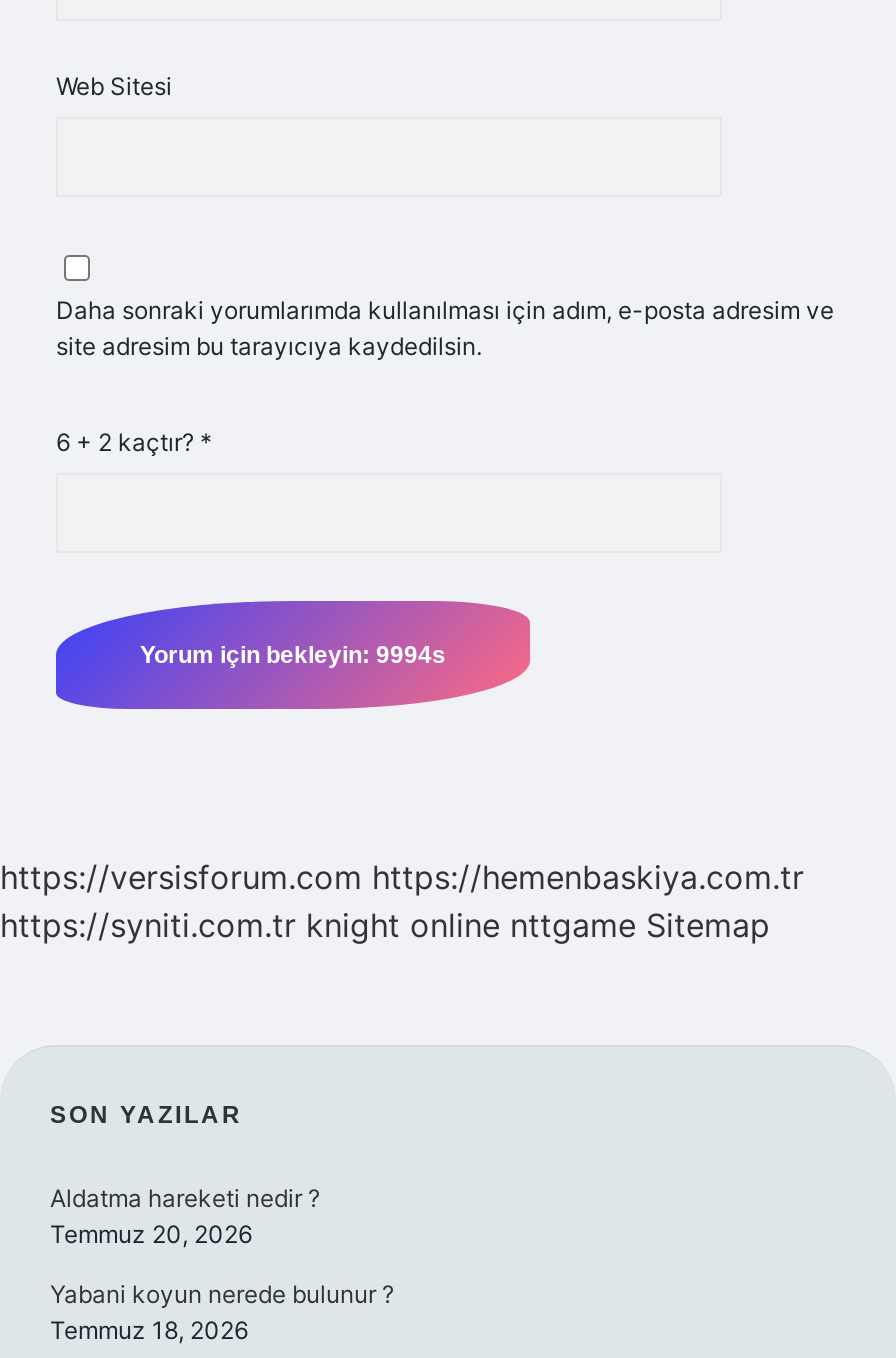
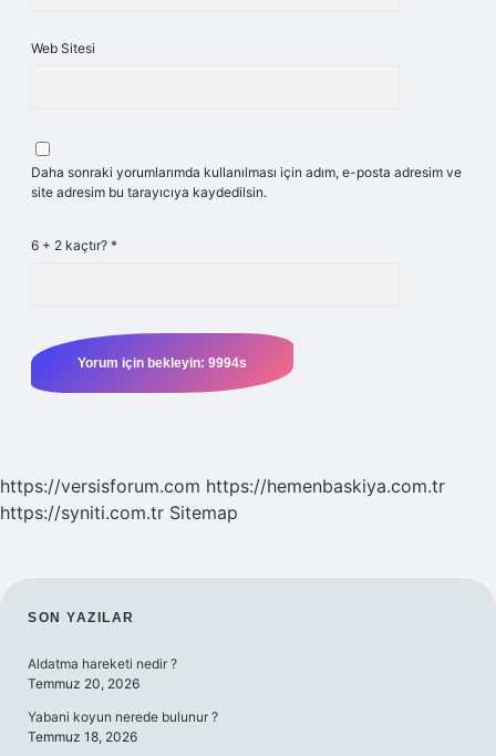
[0,905,770,945] https://syniti.com.tr knight online nttgame Sitemap -> [0,501,238,524] https://syniti.com.tr Sitemap

